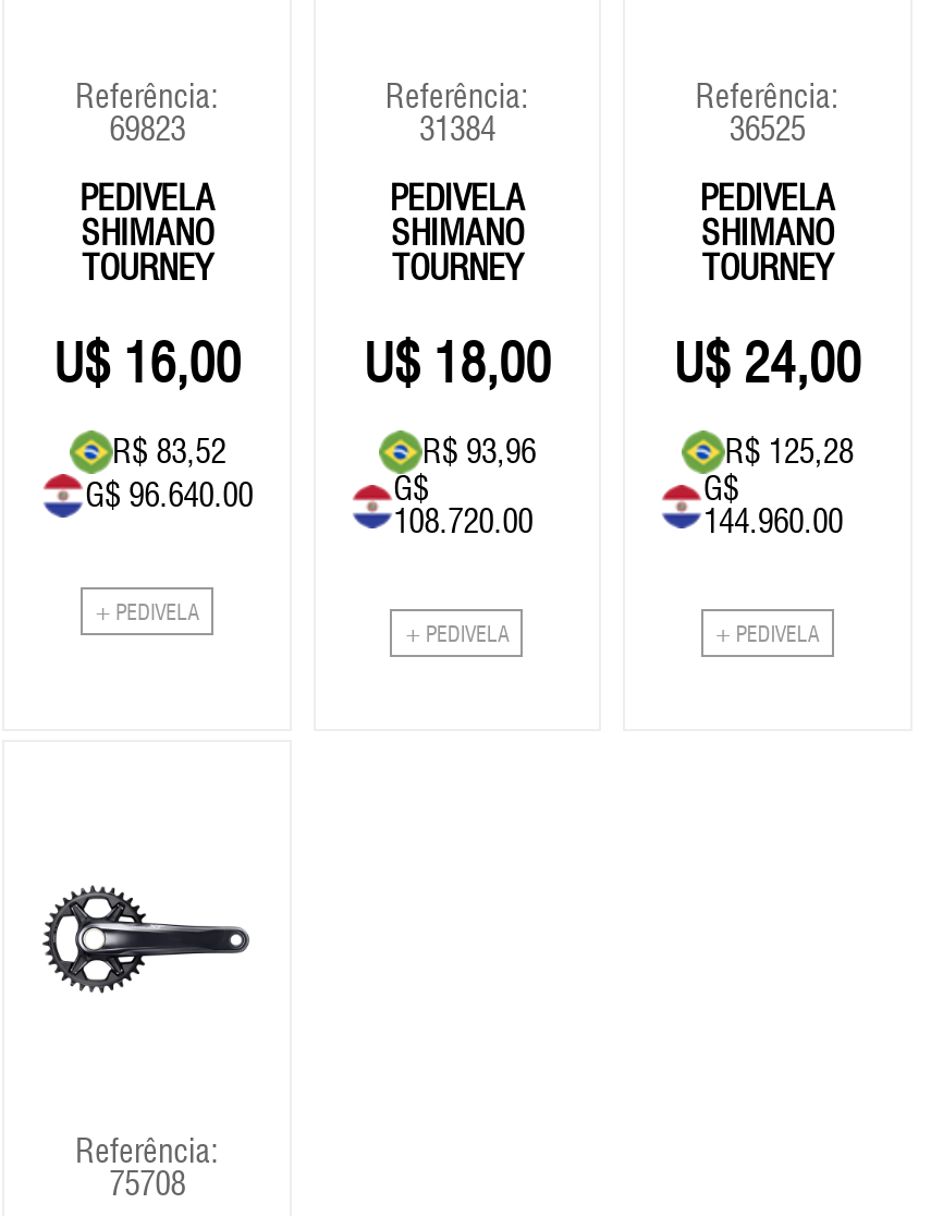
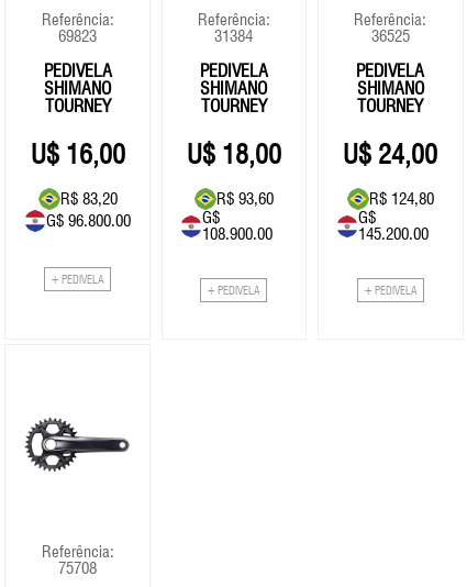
[112,433,226,472] R$ 83,52 -> [60,189,117,209] R$ 83,20
[422,433,536,472] R$ 93,96 -> [216,189,274,209] R$ 93,60
[725,433,853,472] R$ 125,28 -> [369,189,434,209] R$ 124,80
[85,476,253,515] G$ 96.640.00 -> [46,211,131,231] G$ 96.800.00
[393,503,533,543] 108.720.00 -> [202,225,272,245] 108.900.00
[703,503,843,543] 144.960.00 -> [358,225,429,245] 145.200.00

